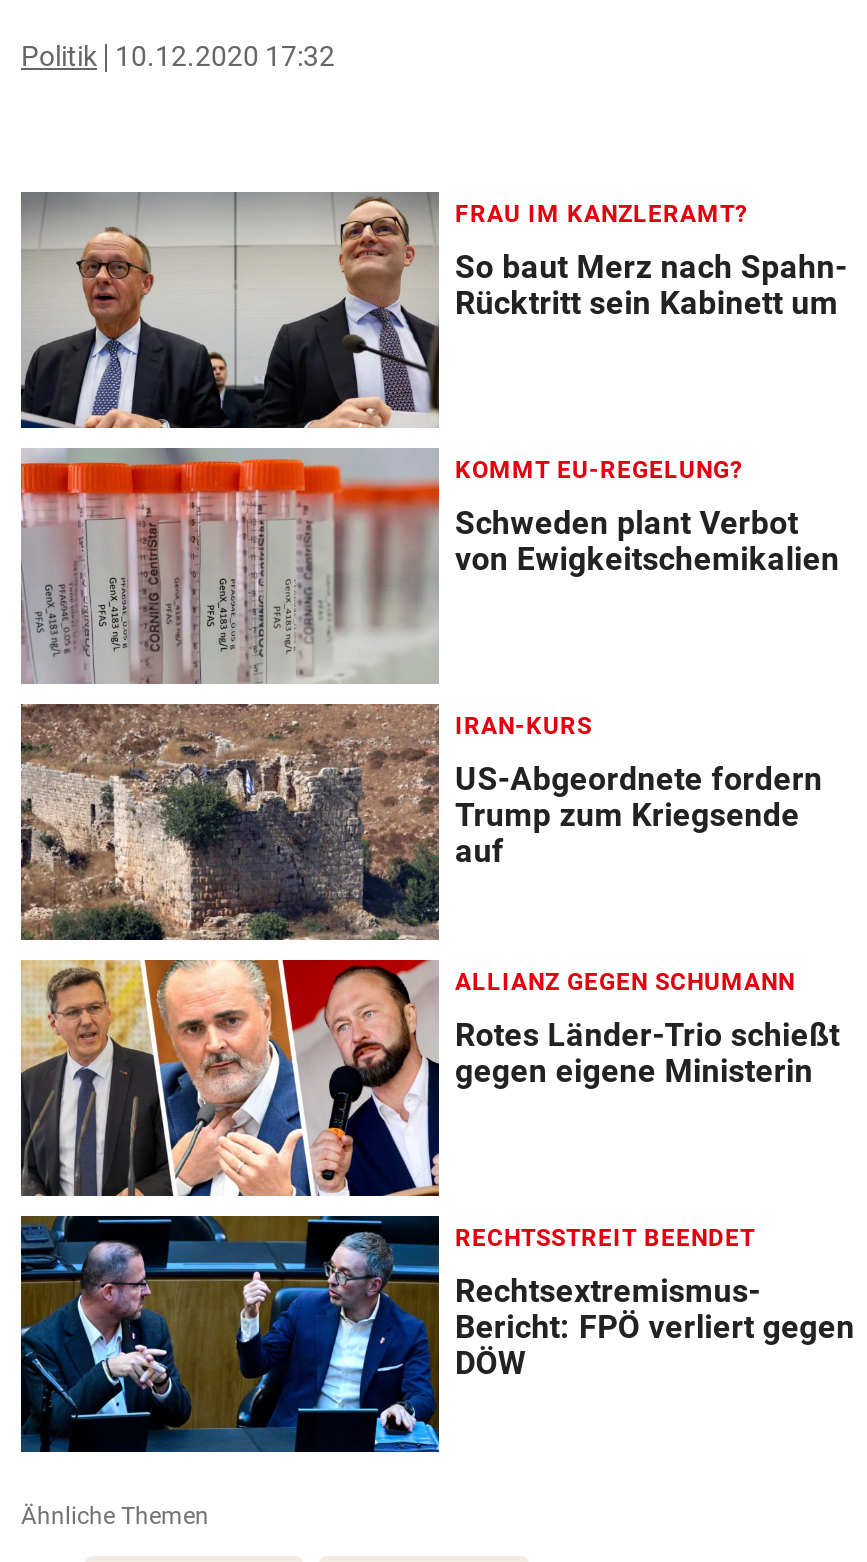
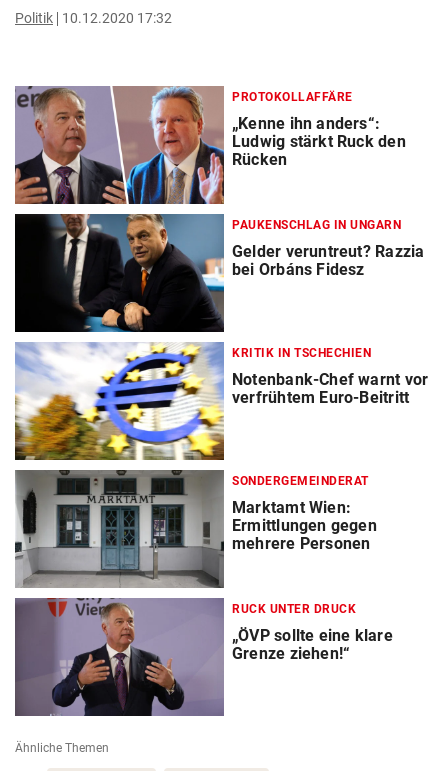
[19,192,748,430] [image] | FRAU IM KANZLERAMT? -> [14,86,352,205] [image] | PROTOKOLLAFFÄRE
[455,248,847,322] So baut Merz nach Spahn- | Rücktritt sein Kabinett um -> [232,114,406,169] „Kenne ihn anders“: | Ludwig stärkt Ruck den | Rücken
[19,448,743,686] [image] | KOMMT EU-REGELUNG? -> [14,213,401,333] [image] | PAUKENSCHLAG IN UNGARN
[455,504,839,578] Schweden plant Verbot | von Ewigkeitschemikalien -> [232,242,424,279] Gelder veruntreut? Razzia | bei Orbáns Fidesz
[19,702,592,942] [image] | IRAN-KURS -> [15,342,371,461] [image] | KRITIK IN TSCHECHIEN
[455,760,823,870] US-Abgeordnete fordern | Trump zum Kriegsende | auf -> [232,370,428,407] Notenbank-Chef warnt vor | verfrühtem Euro-Beitritt
[19,958,795,1196] [image] | ALLIANZ GEGEN SCHUMANN -> [15,469,368,588] [image] | SONDERGEMEINDERAT
[455,1017,840,1091] Rotes Länder-Trio schießt | gegen eigene Ministerin -> [232,498,377,553] Marktamt Wien: | Ermittlungen gegen | mehrere Personen
[21,1214,755,1454] [image] | RECHTSSTREIT BEENDET -> [15,597,356,717] [image] | RUCK UNTER DRUCK
[455,1273,855,1383] Rechtsextremismus- | Bericht: FPÖ verliert gegen | DÖW -> [232,626,393,663] „ÖVP sollte eine klare | Grenze ziehen!“

